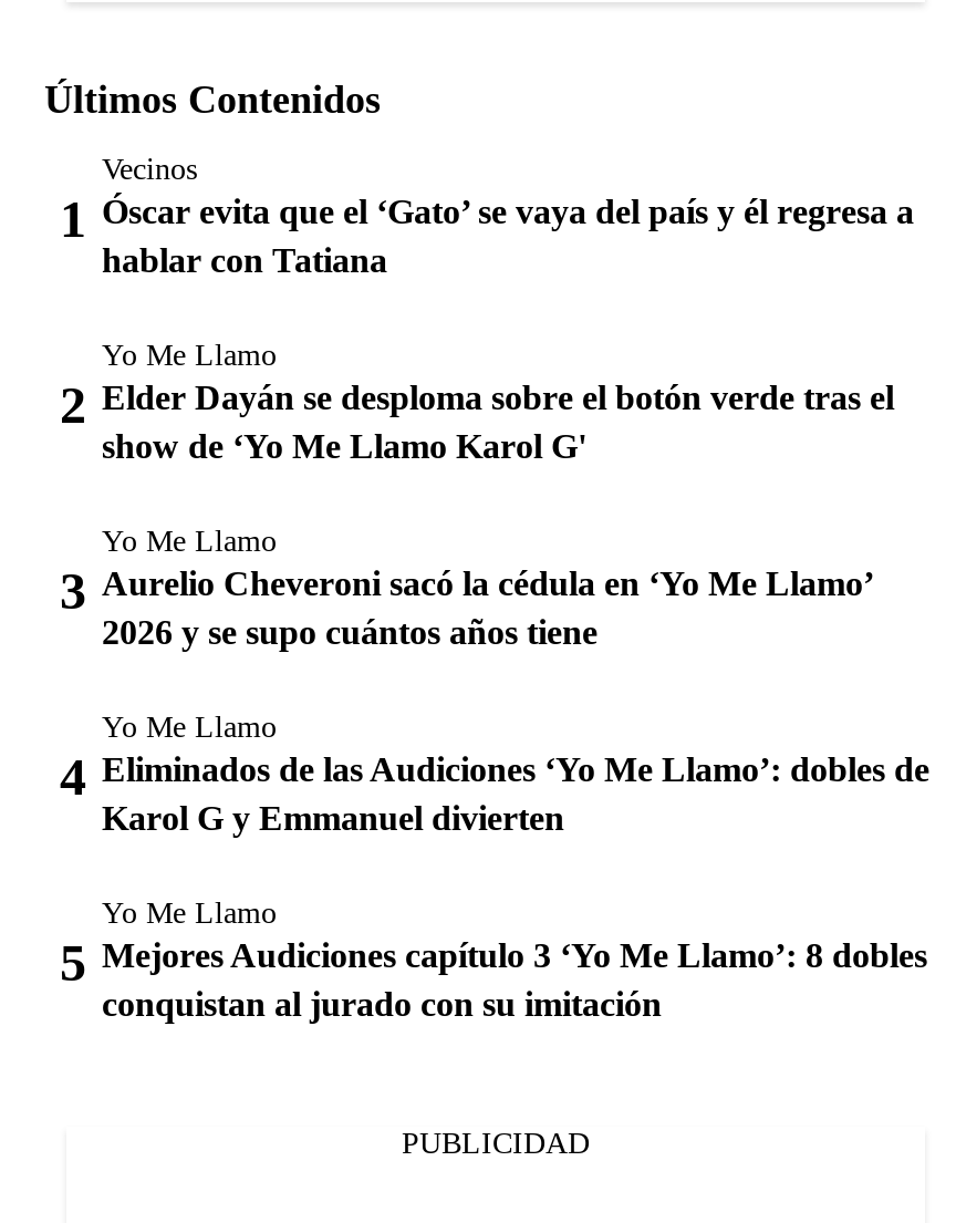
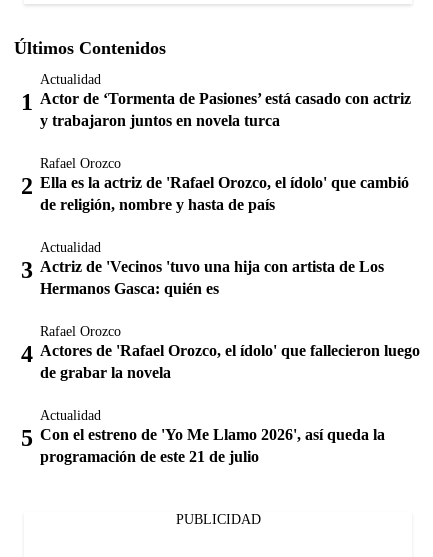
[102,153,914,279] Vecinos | Óscar evita que el ‘Gato’ se vaya del país y él regresa a | hablar con Tatiana -> [40,72,411,129] Actualidad | Actor de ‘Tormenta de Pasiones’ está casado con actriz | y trabajaron juntos en novela turca
[102,339,894,465] Yo Me Llamo | Elder Dayán se desploma sobre el botón verde tras el | show de ‘Yo Me Llamo Karol G' -> [40,156,409,213] Rafael Orozco | Ella es la actriz de 'Rafael Orozco, el ídolo' que cambió | de religión, nombre y hasta de país
[102,525,872,651] Yo Me Llamo | Aurelio Cheveroni sacó la cédula en ‘Yo Me Llamo’ | 2026 y se supo cuántos años tiene -> [40,240,384,297] Actualidad | Actriz de 'Vecinos 'tuvo una hija con artista de Los | Hermanos Gasca: quién es
[102,711,929,837] Yo Me Llamo | Eliminados de las Audiciones ‘Yo Me Llamo’: dobles de | Karol G y Emmanuel divierten -> [40,324,420,381] Rafael Orozco | Actores de 'Rafael Orozco, el ídolo' que fallecieron luego | de grabar la novela
[102,896,927,1023] Yo Me Llamo | Mejores Audiciones capítulo 3 ‘Yo Me Llamo’: 8 dobles | conquistan al jurado con su imitación -> [40,408,385,465] Actualidad | Con el estreno de 'Yo Me Llamo 2026', así queda la | programación de este 21 de julio

